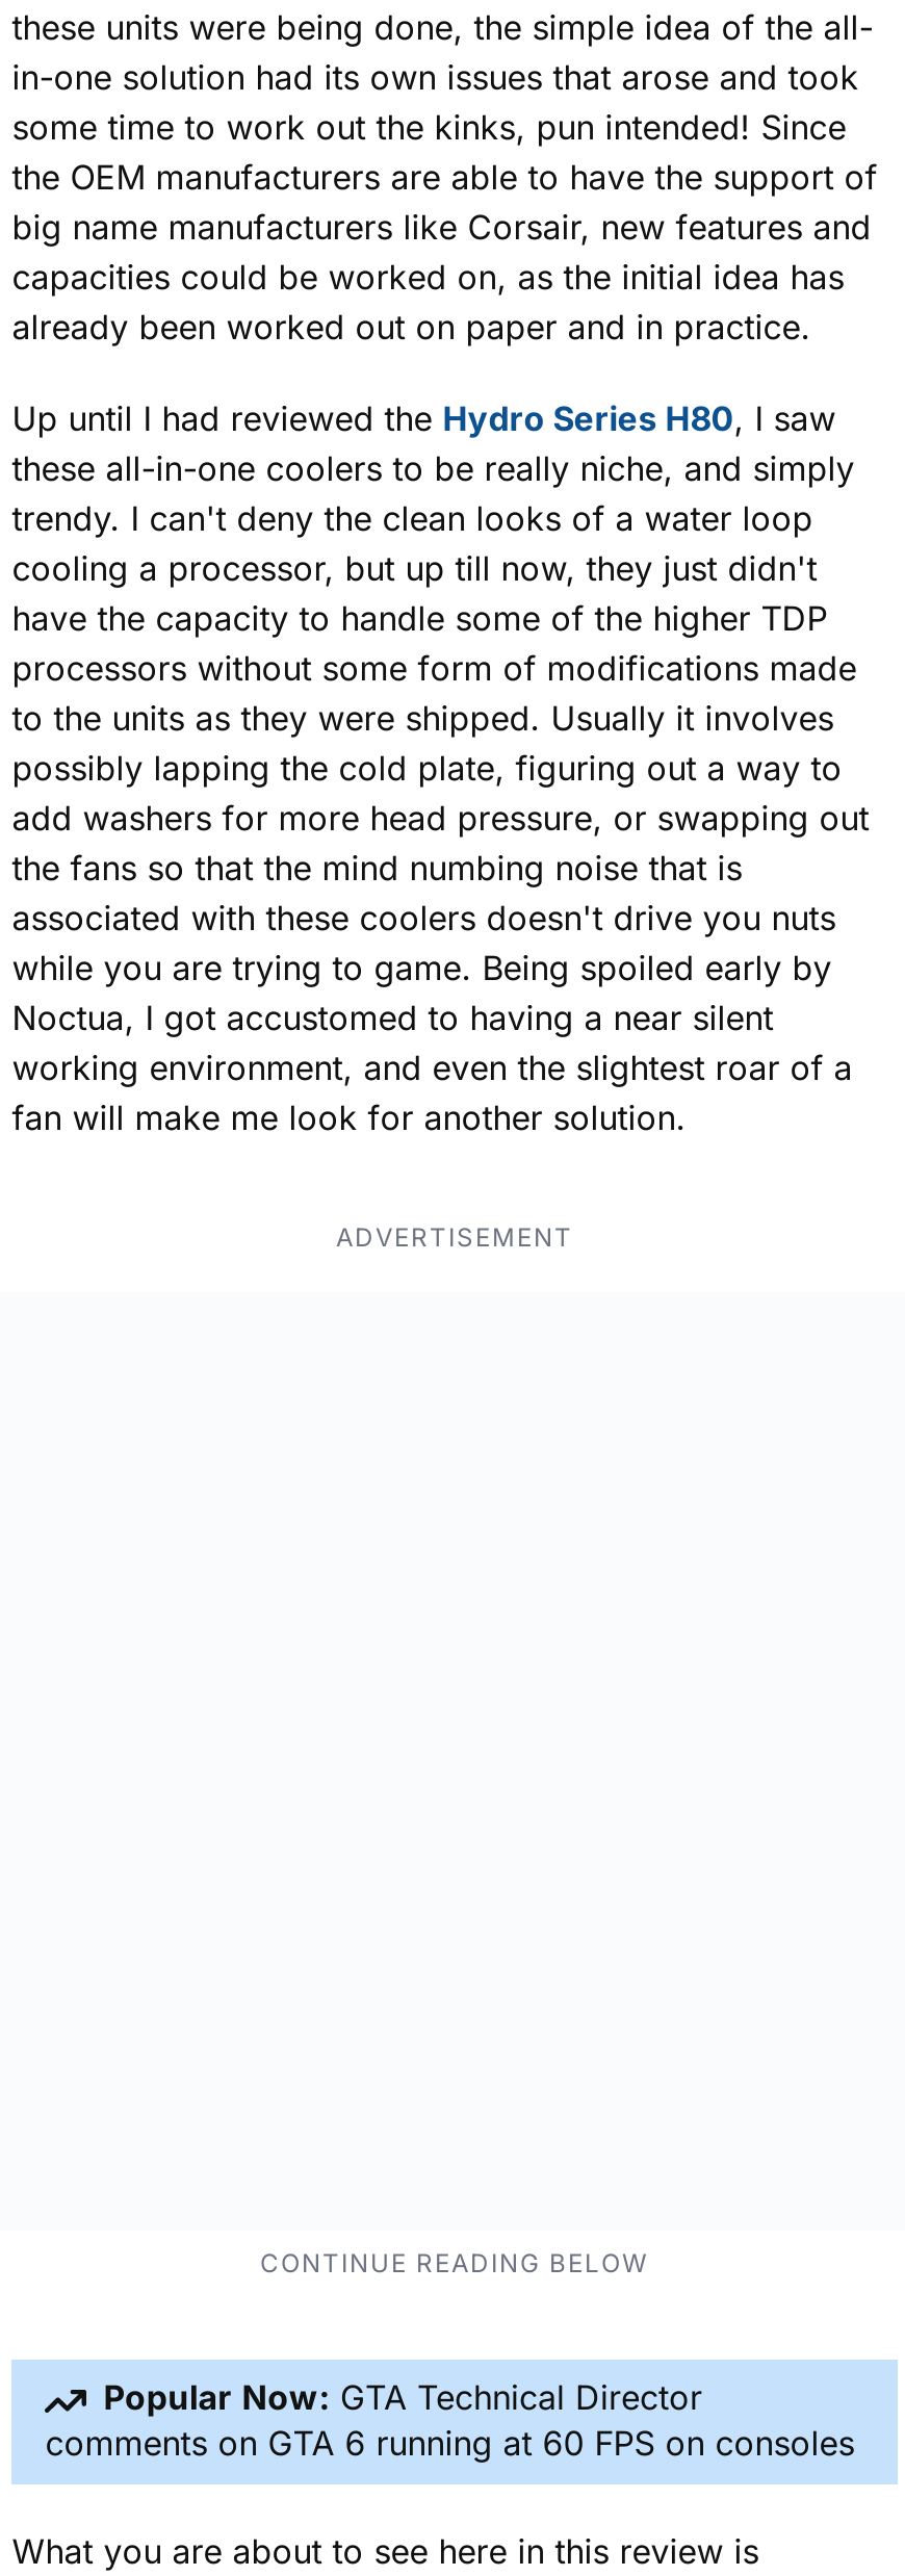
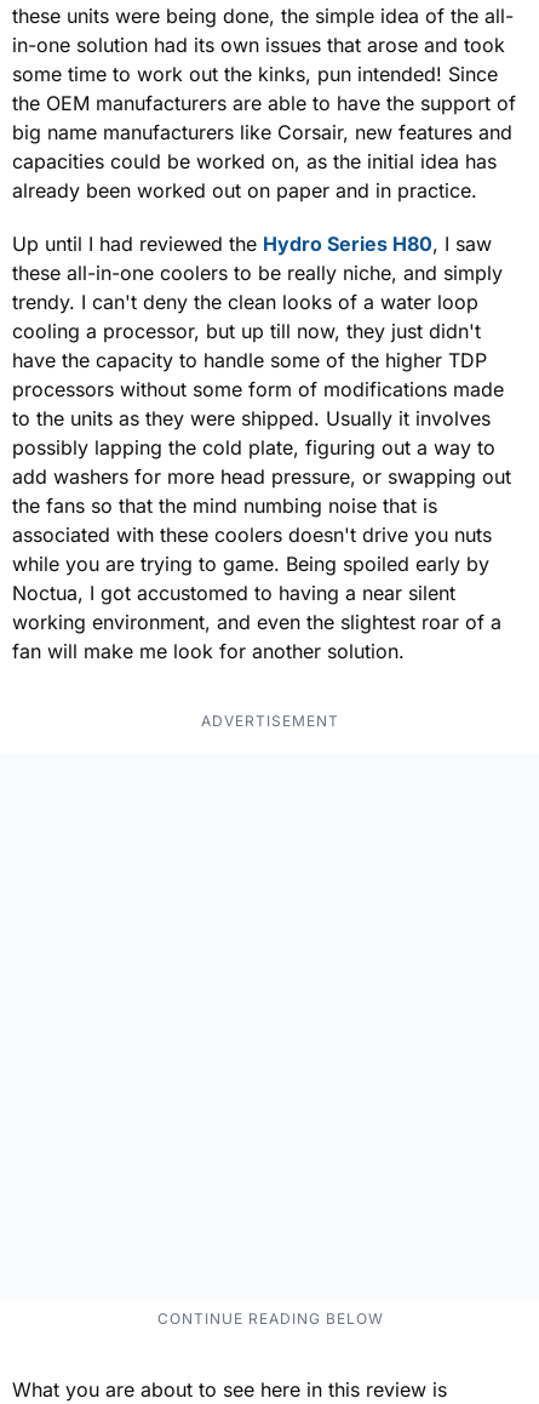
[45,2377,854,2464] Popular Now: GTA Technical Director | comments on GTA 6 running at 60 FPS on consoles -> none

